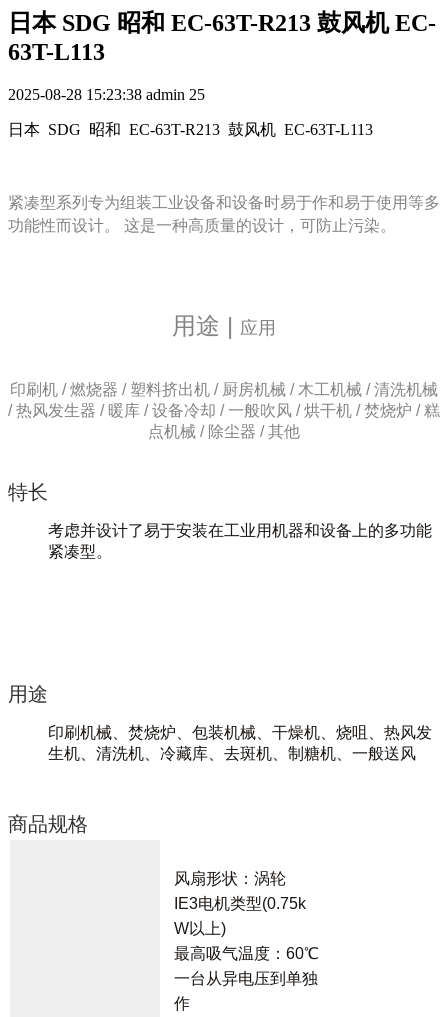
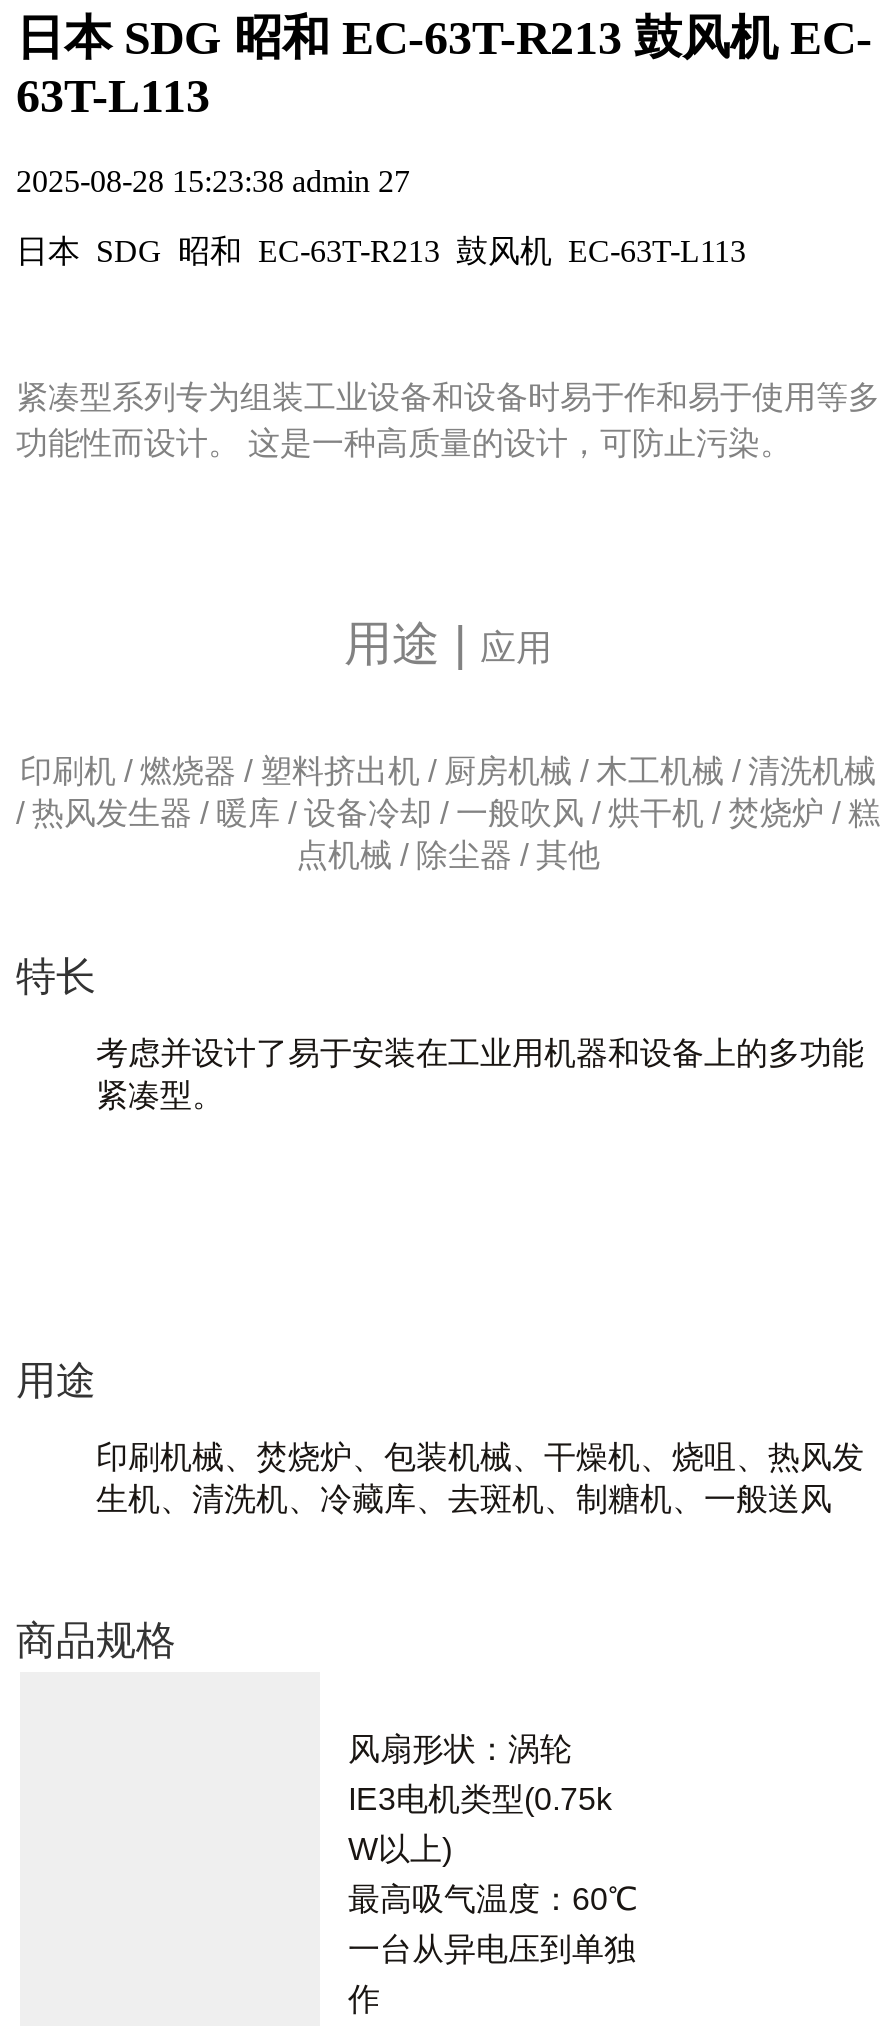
[8,86,205,103] 2025-08-28 15:23:38 admin 25 -> [16,164,410,198] 2025-08-28 15:23:38 admin 27

